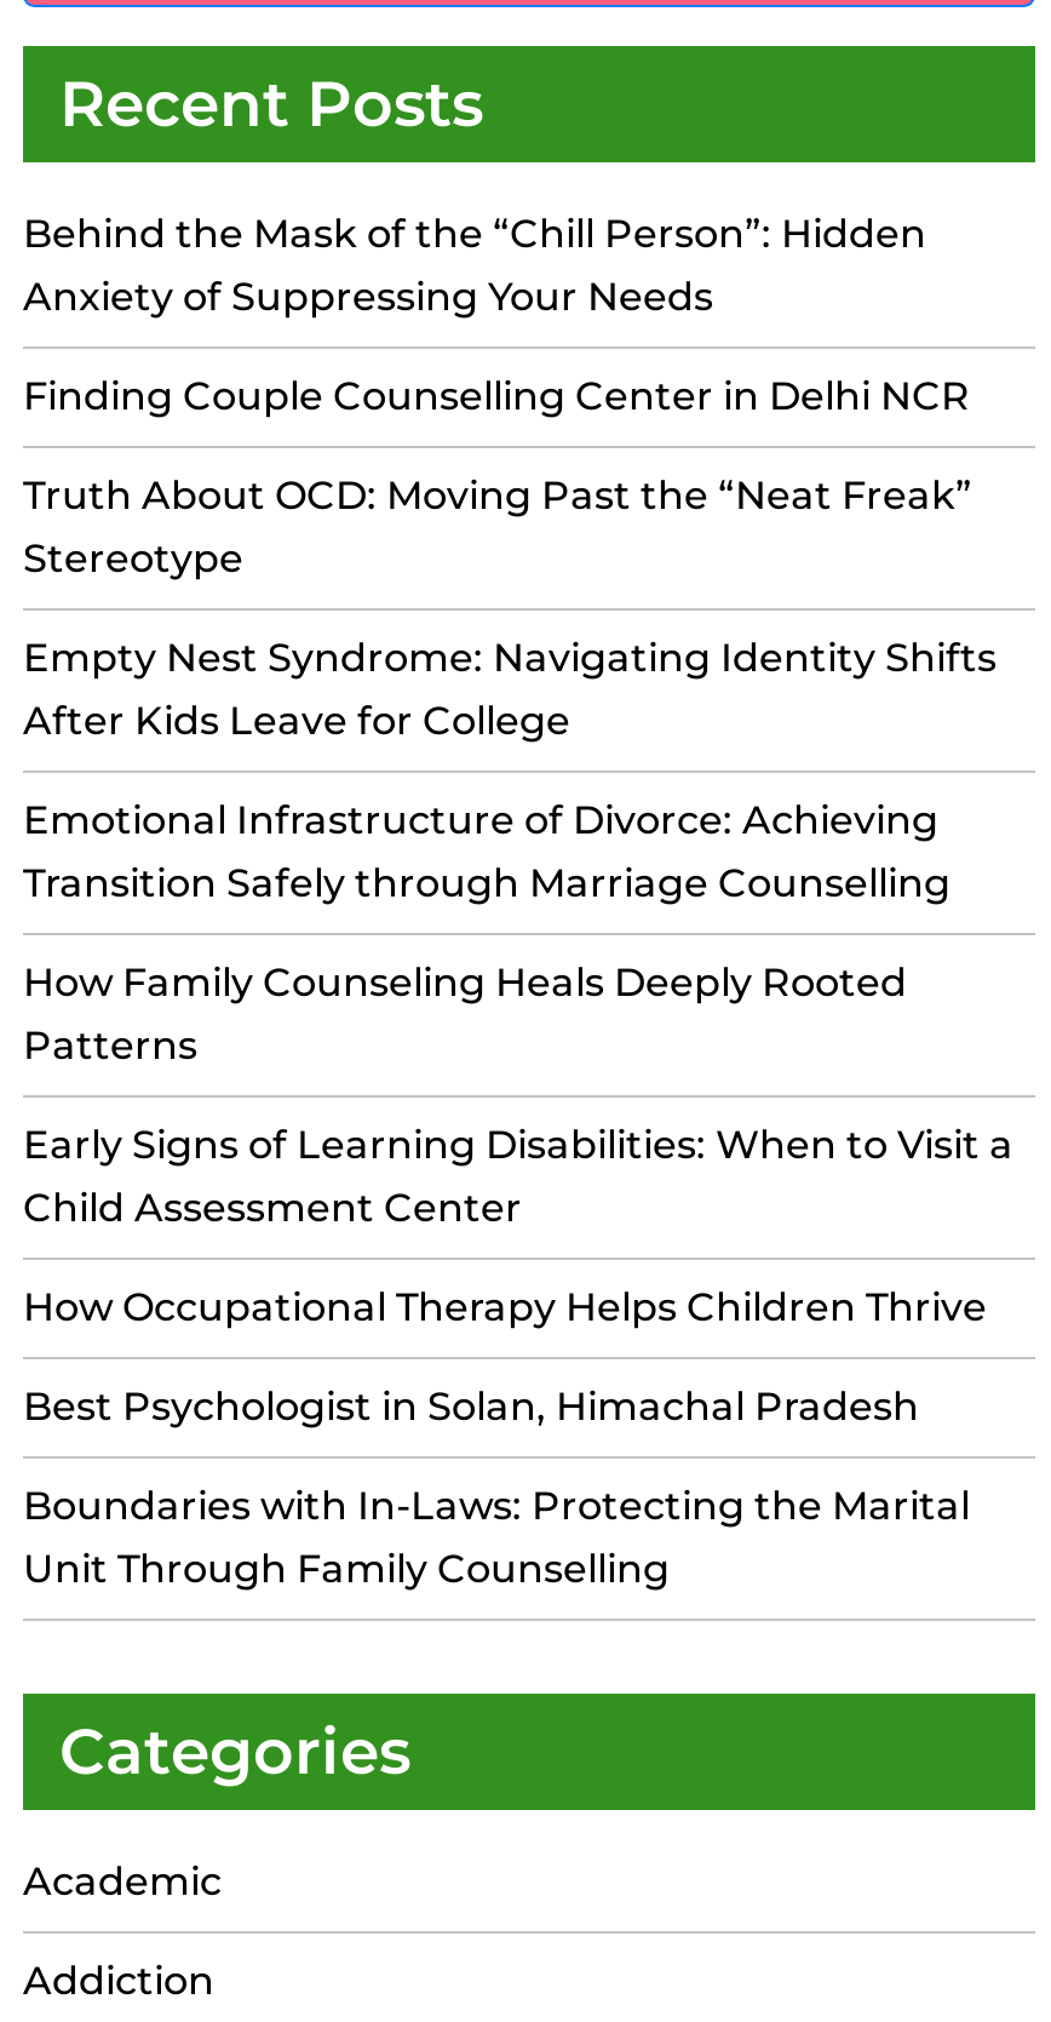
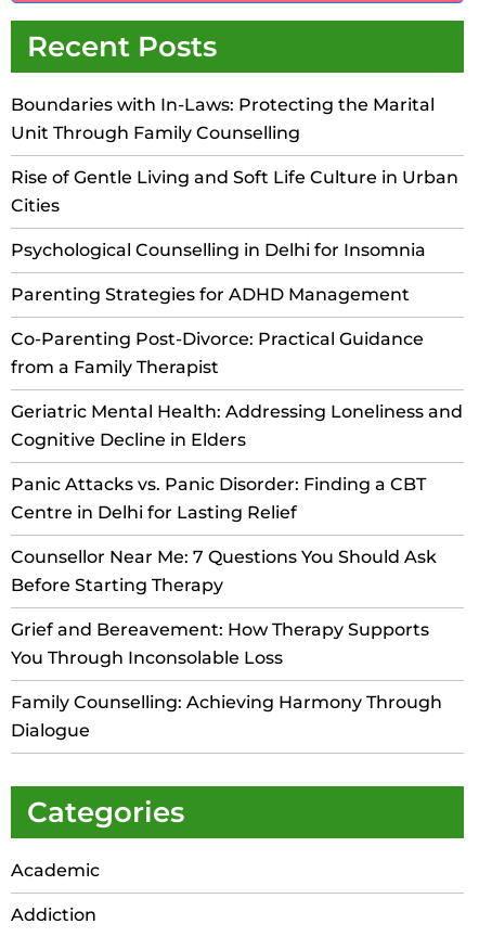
[23,211,1013,1430] Behind the Mask of the “Chill Person”: Hidden | Anxiety of Suppressing Your Needs | Finding Couple Counselling Center in Delhi NCR | Truth About OCD: Moving Past the “Neat Freak” | Stereotype | Empty Nest Syndrome: Navigating Identity Shifts | After Kids Leave for College | Emotional Infrastructure of Divorce: Achieving | Transition Safely through Marriage Counselling | How Family Counseling Heals Deeply Rooted | Patterns | Early Signs of Learning Disabilities: When to Visit a | Child Assessment Center | How Occupational Therapy Helps Children Thrive | Best Psychologist in Solan, Himachal Pradesh -> none
moved [23,1483,970,1592] -> [11,94,435,143]: Boundaries with In-Laws: Protecting the Marital | Unit Through Family Counselling
none -> [11,167,463,741] Rise of Gentle Living and Soft Life Culture in Urban | Cities | Psychological Counselling in Delhi for Insomnia | Parenting Strategies for ADHD Management | Co-Parenting Post-Divorce: Practical Guidance | from a Family Therapist | Geriatric Mental Health: Addressing Loneliness and | Cognitive Decline in Elders | Panic Attacks vs. Panic Disorder: Finding a CBT | Centre in Delhi for Lasting Relief | Counsellor Near Me: 7 Questions You Should Ask | Before Starting Therapy | Grief and Bereavement: How Therapy Supports | You Through Inconsolable Loss | Family Counselling: Achieving Harmony Through | Dialogue

